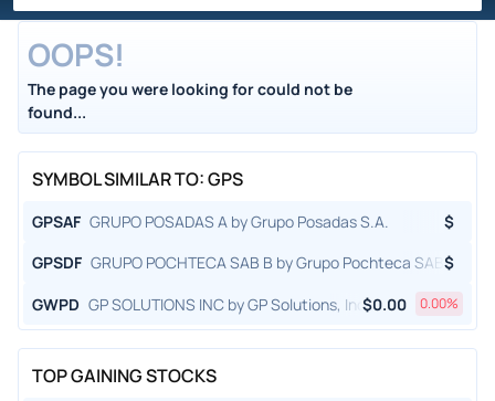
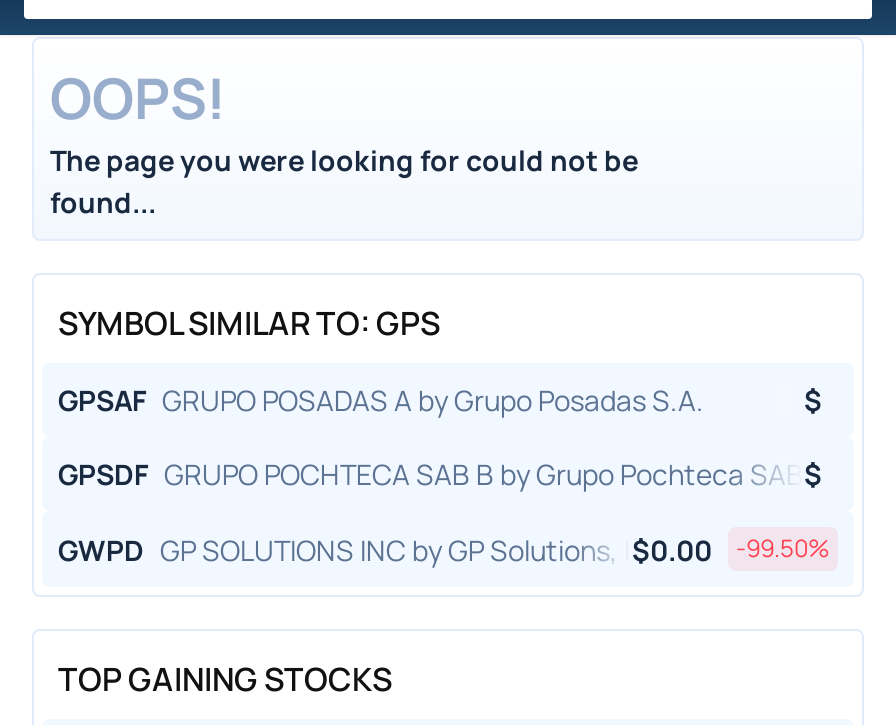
[420,294,459,313] 0.00% -> [736,531,830,565] -99.50%

